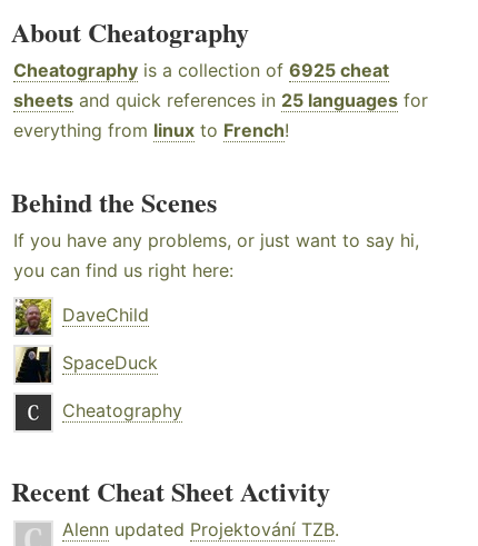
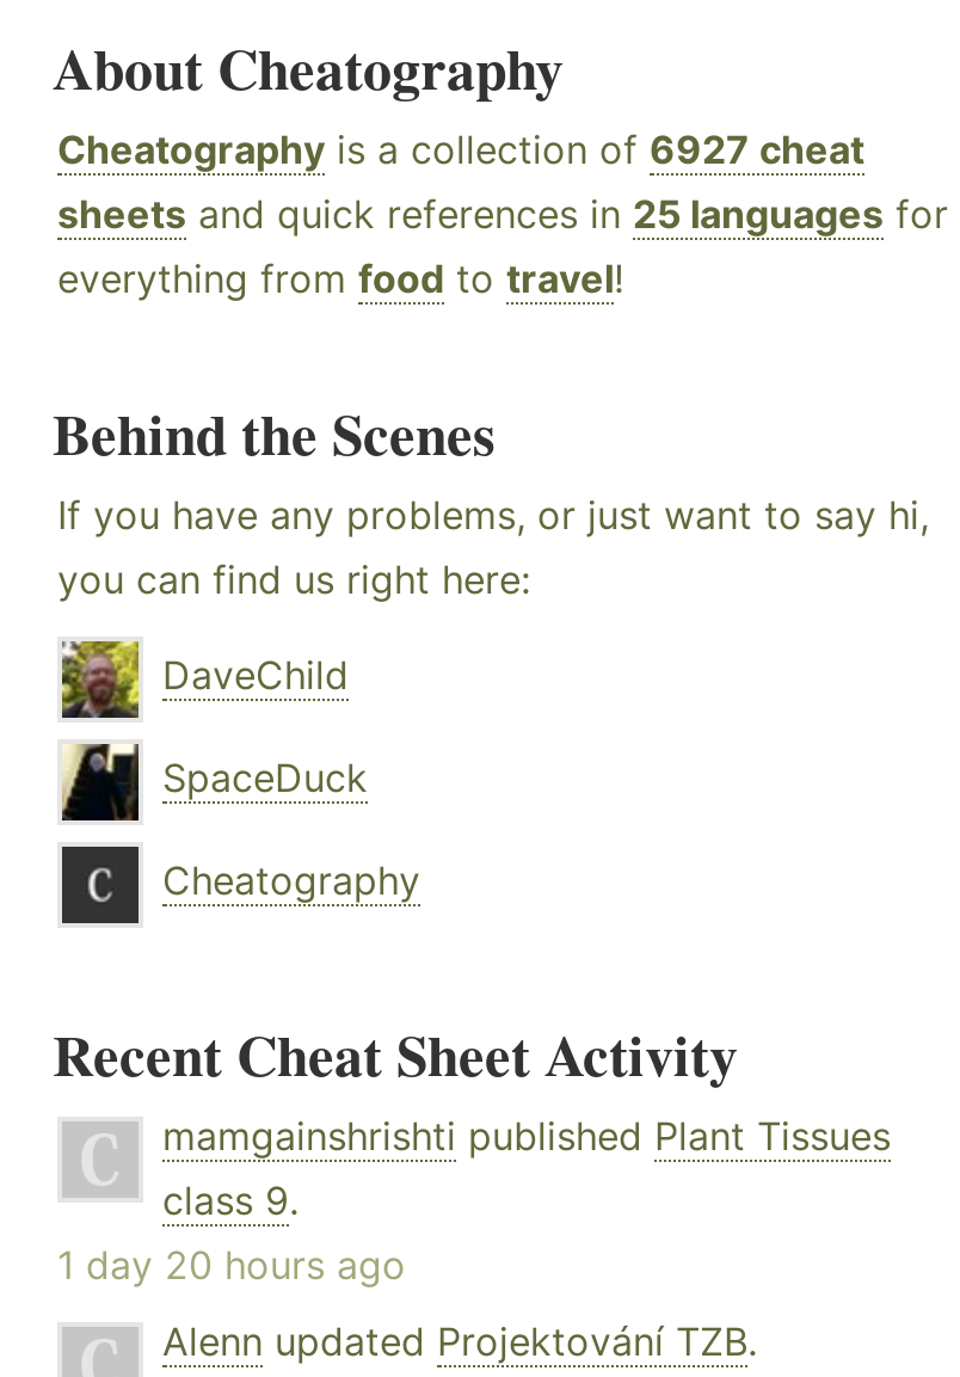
[13,59,389,81] Cheatography is a collection of 6925 cheat -> [57,126,864,173] Cheatography is a collection of 6927 cheat
[13,119,289,141] everything from linux to French! -> [57,255,623,302] everything from food to travel!
none -> [57,1112,891,1289] mamgainshrishti published Plant Tissues | class 9. | 1 day 20 hours ago

